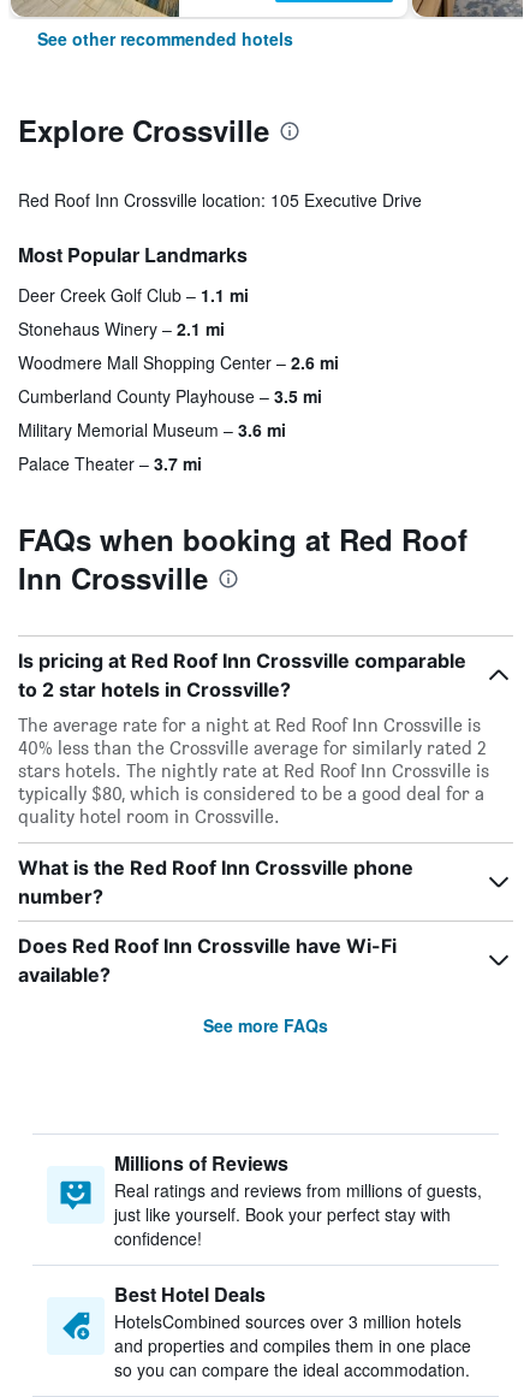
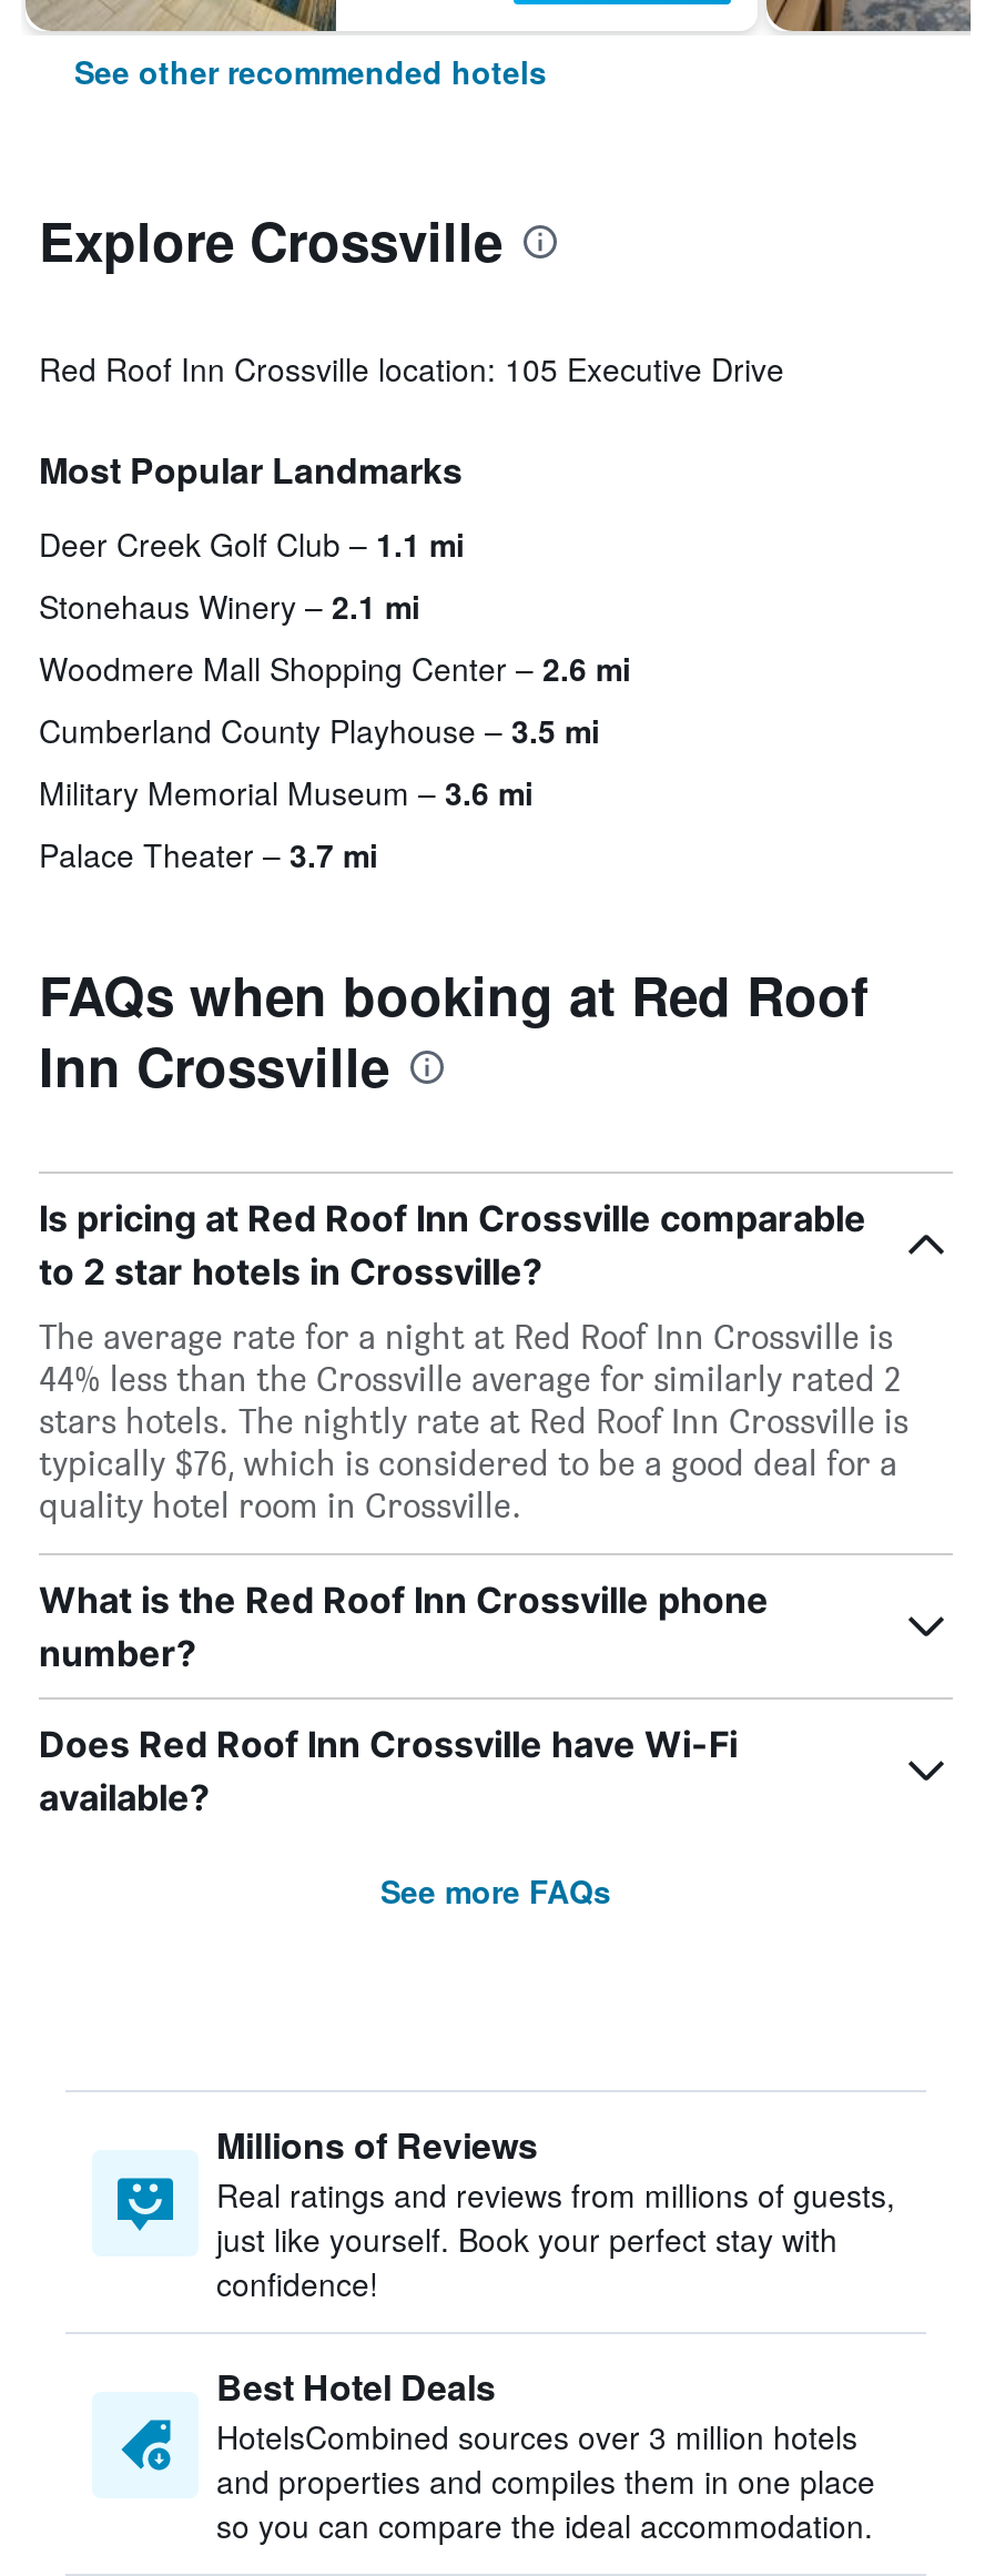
[18,736,486,759] 40% less than the Crossville average for similarly rated 2 -> [39,1358,900,1400] 44% less than the Crossville average for similarly rated 2
[18,782,484,805] typically $80, which is considered to be a good deal for a -> [39,1442,897,1484] typically $76, which is considered to be a good deal for a

